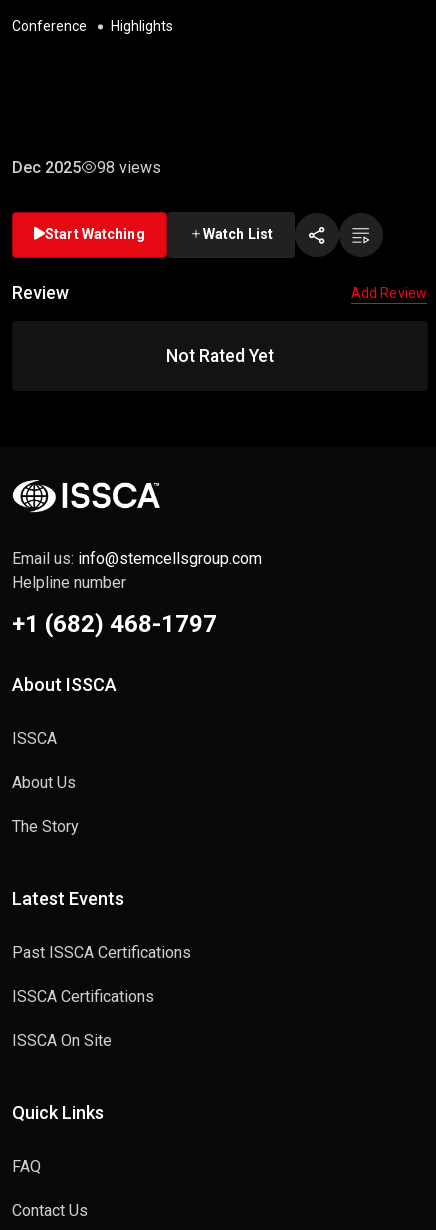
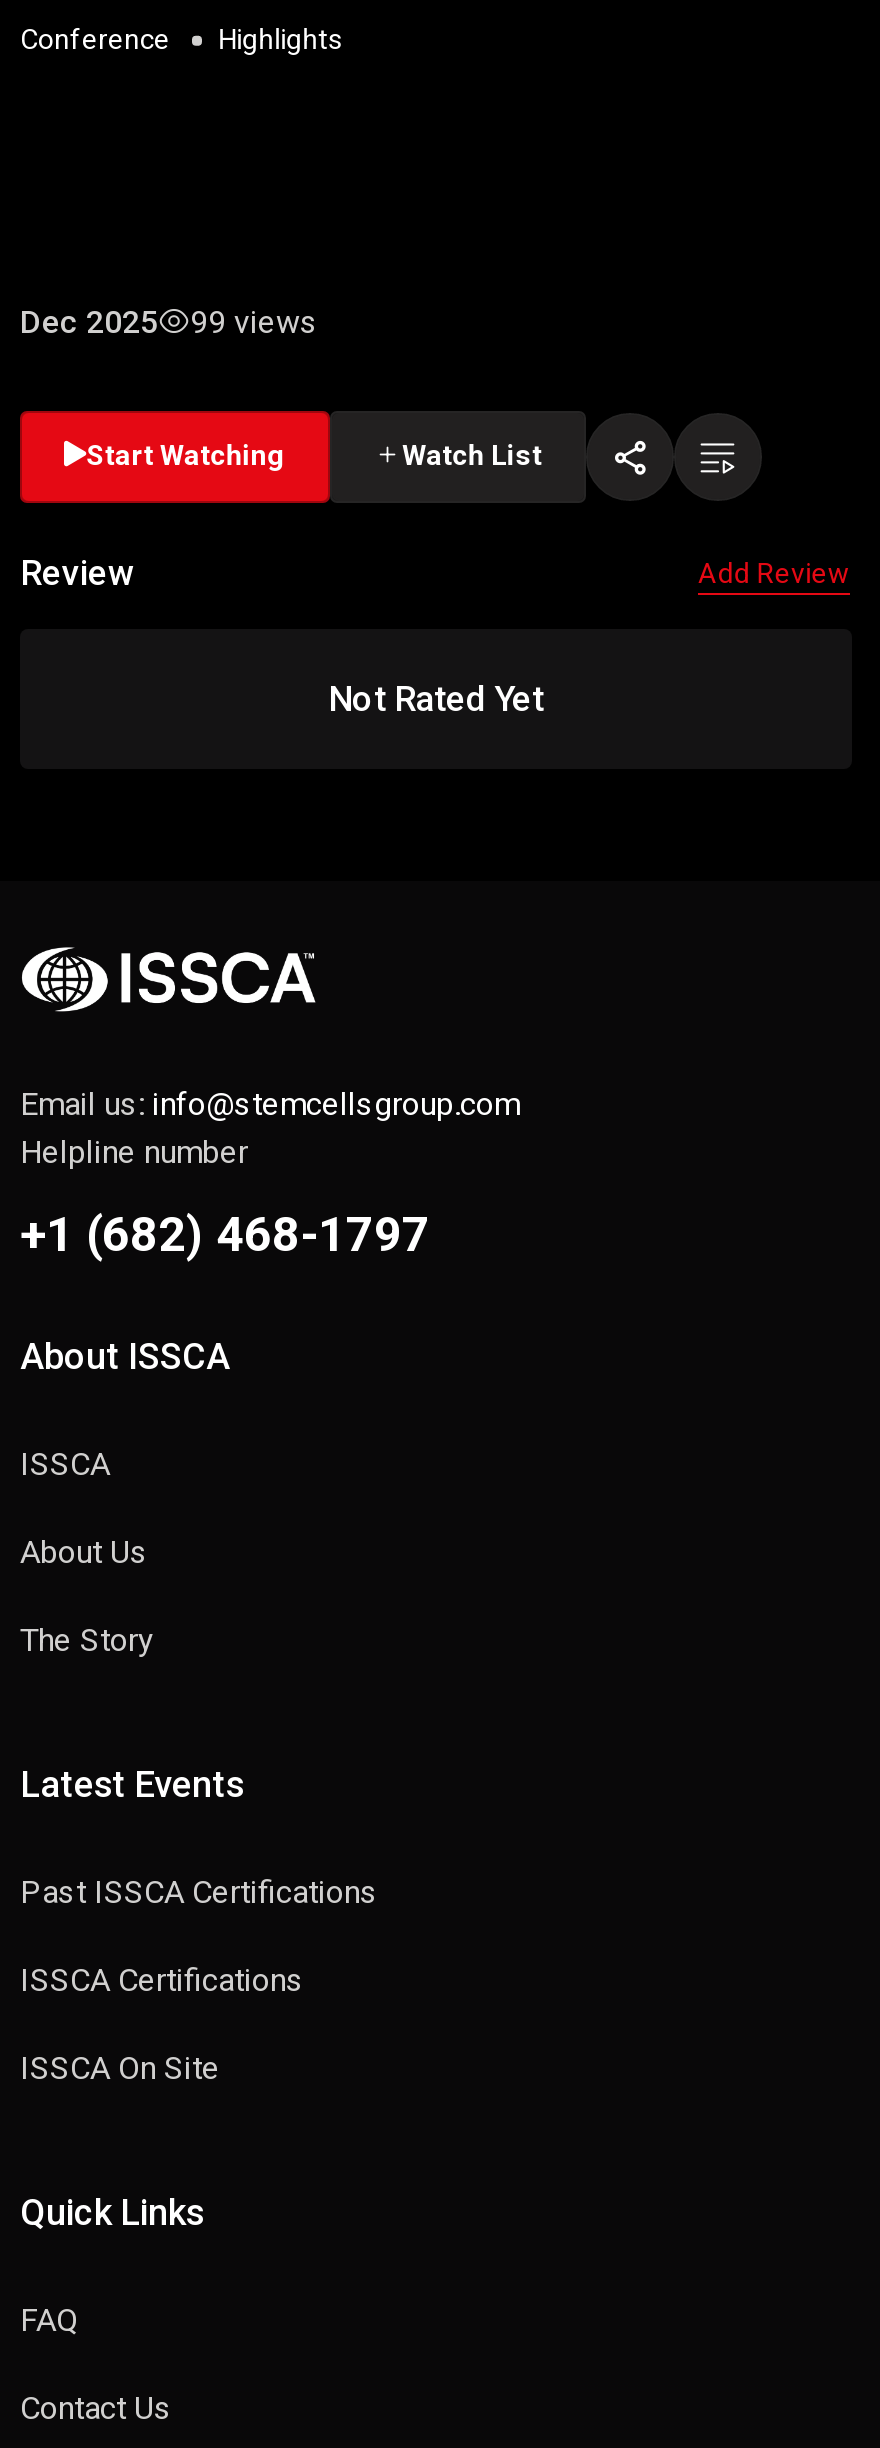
[12,158,161,177] Dec 2025 98 views -> [20,303,318,341] Dec 2025 99 views

